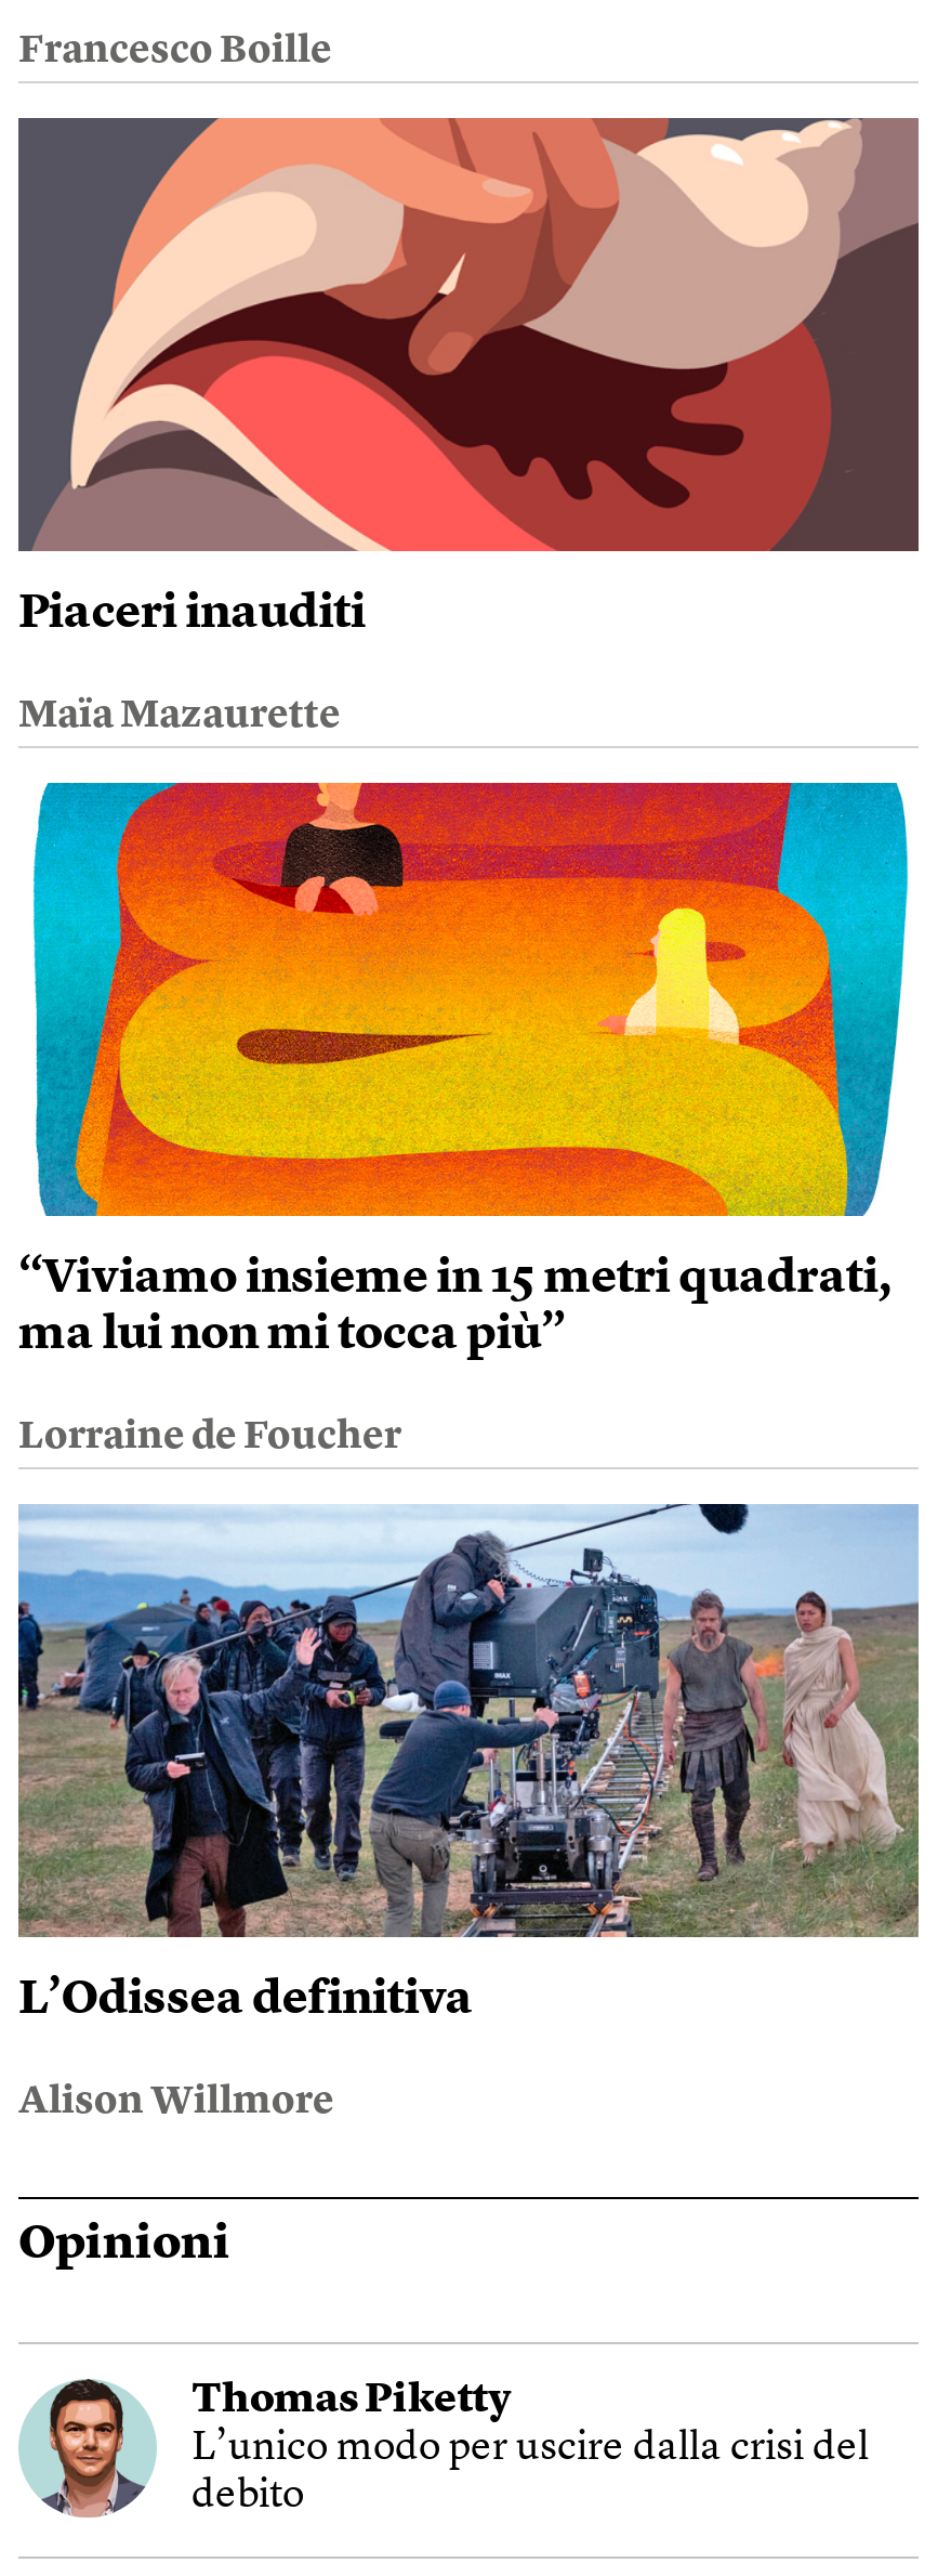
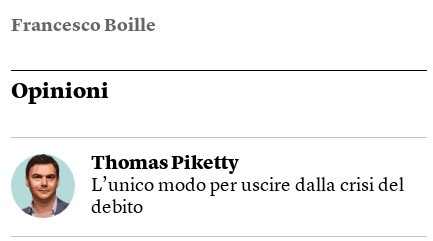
[16,116,921,735] [image] | Piaceri inauditi | Maïa Mazaurette -> none
[18,781,910,1456] [image] | “Viviamo insieme in 15 metri quadrati, | ma lui non mi tocca più” | Lorraine de Foucher -> none
[16,1502,921,2121] [image] | L’Odissea definitiva | Alison Willmore -> none

